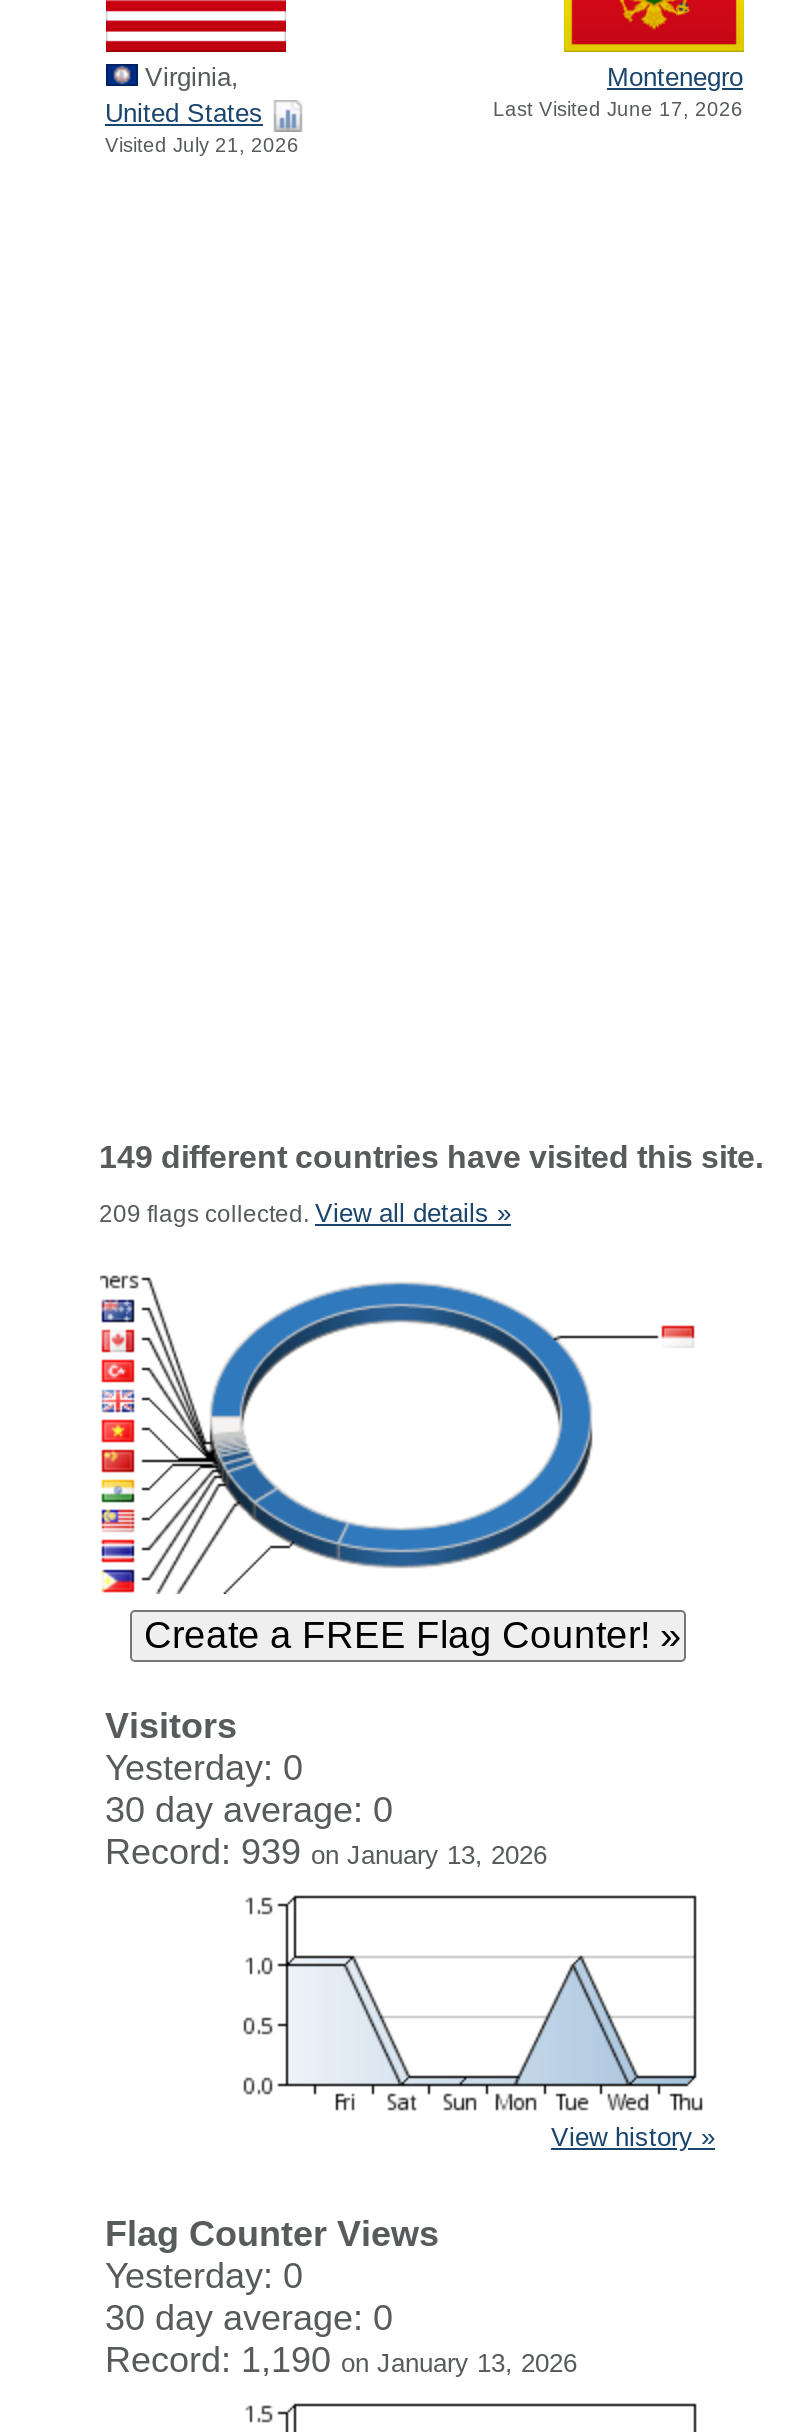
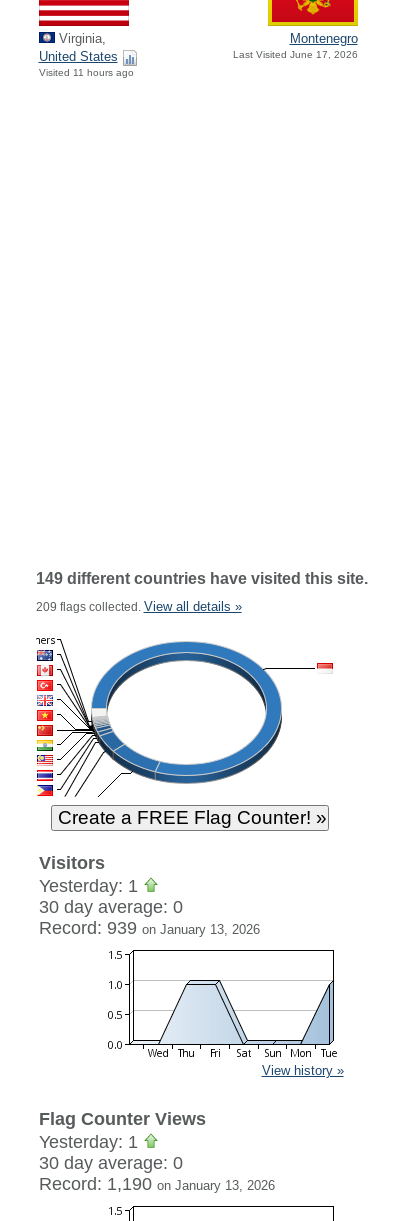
[105,135,299,157] Visited July 21, 2026 -> [38,67,133,78] Visited 11 hours ago
[105,1748,303,1788] Yesterday: 0 -> [38,876,142,896] Yesterday: 1
[286,1954,702,2112] [image] -> [129,979,336,1058] [image]
[105,2256,303,2296] Yesterday: 0 -> [38,1132,142,1152] Yesterday: 1

